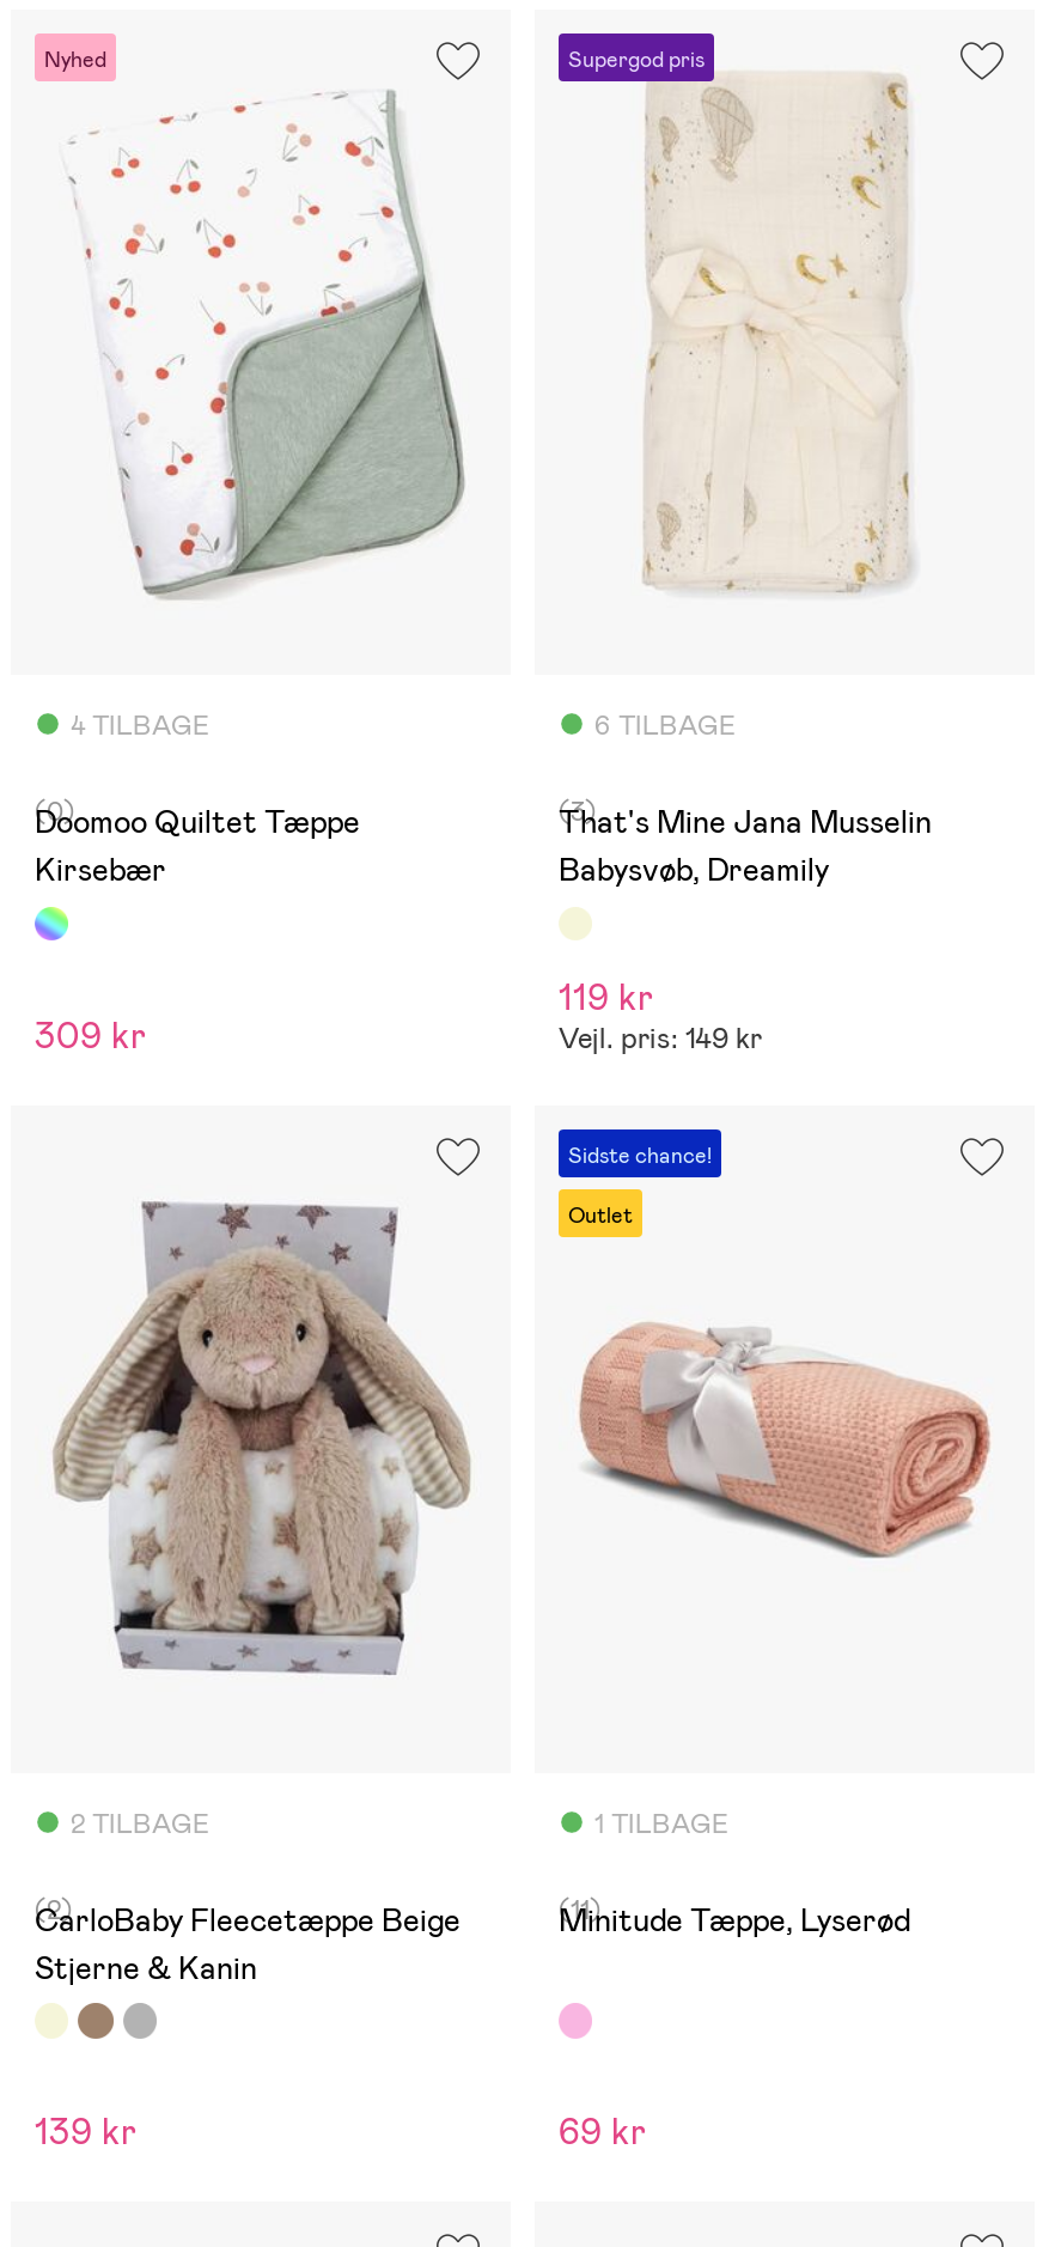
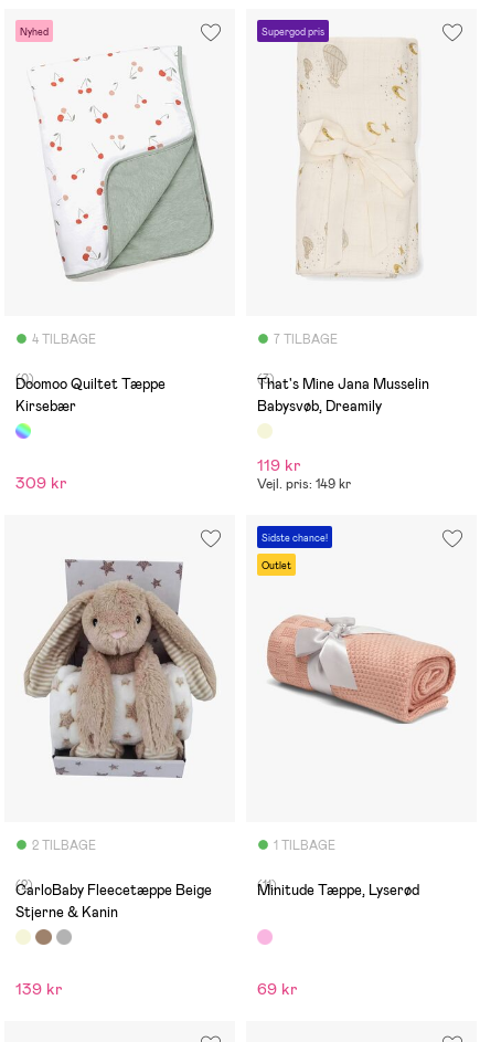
[594,709,736,742] 6 TILBAGE -> [274,332,338,347] 7 TILBAGE

